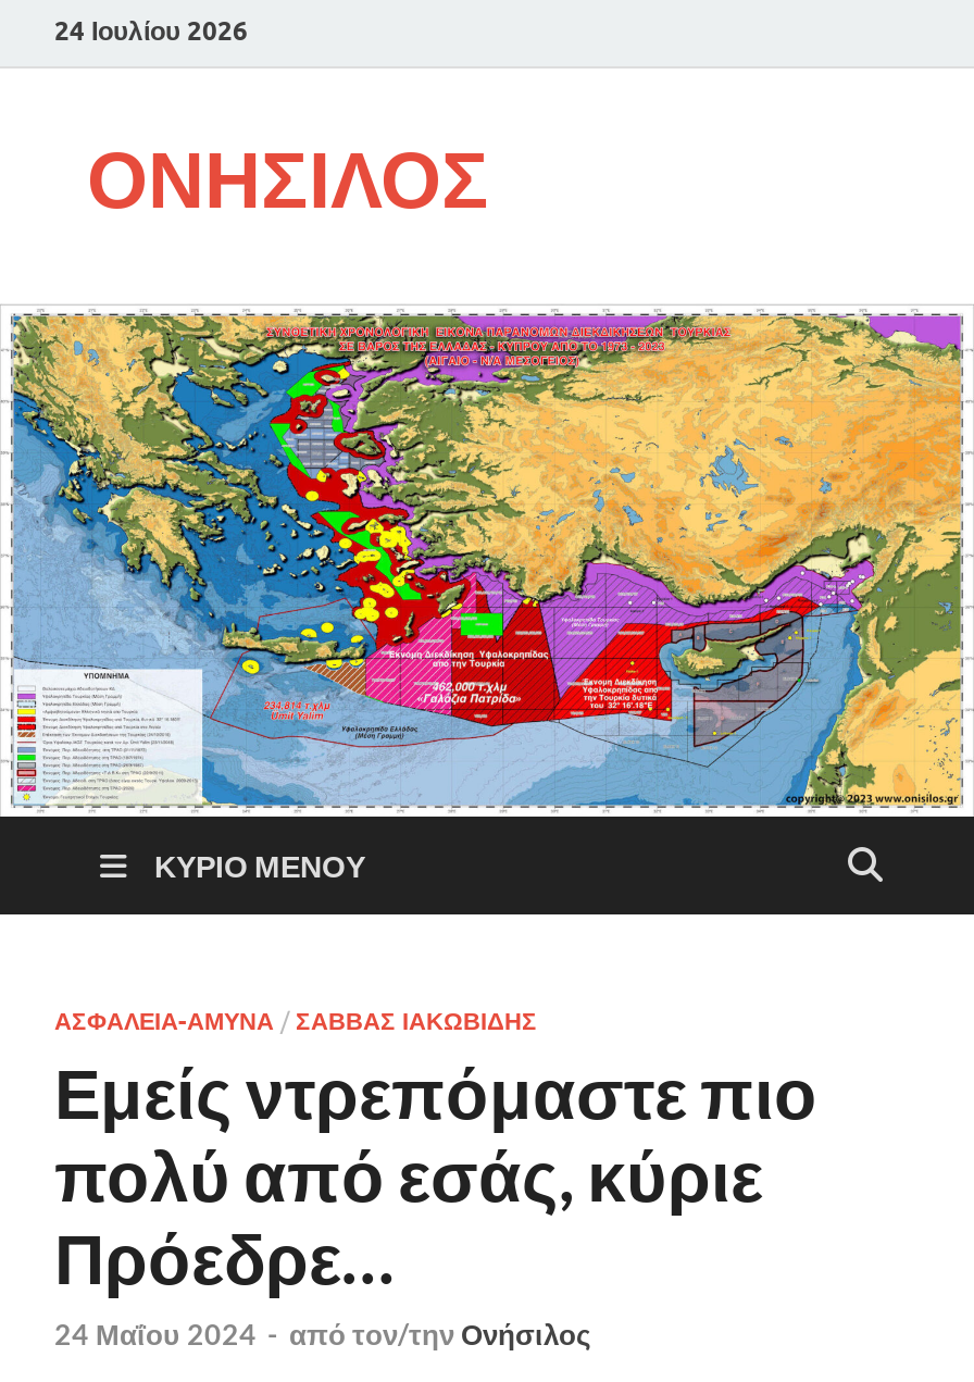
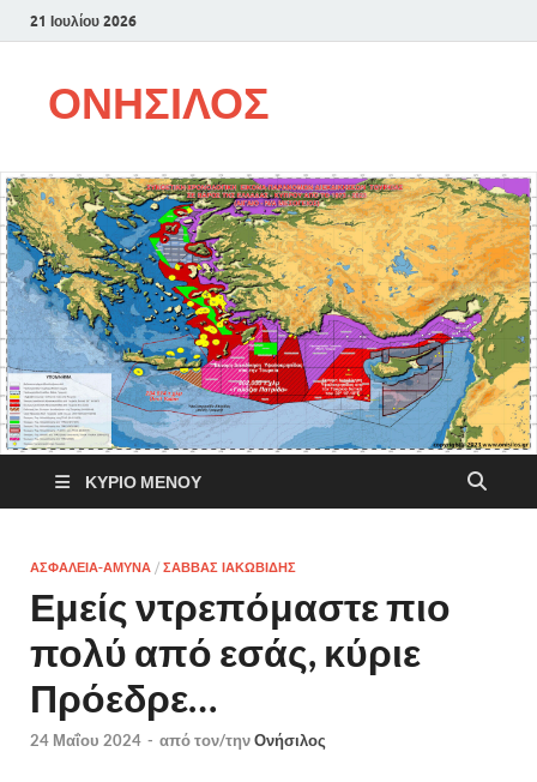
[54,13,248,46] 24 Ιουλίου 2026 -> [30,11,137,29] 21 Ιουλίου 2026

